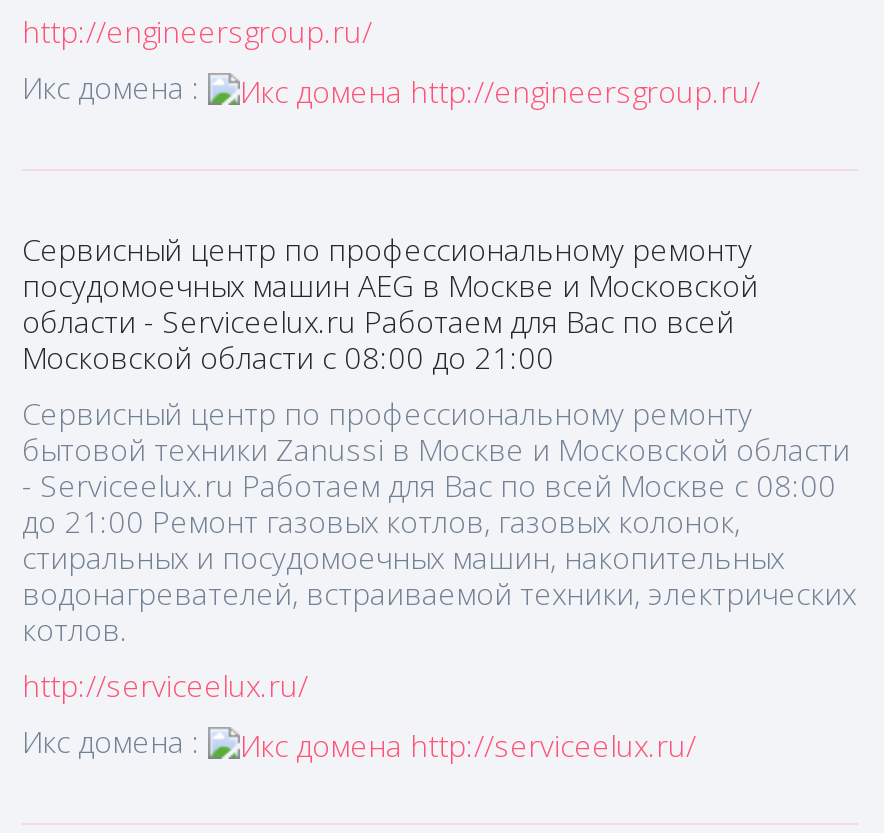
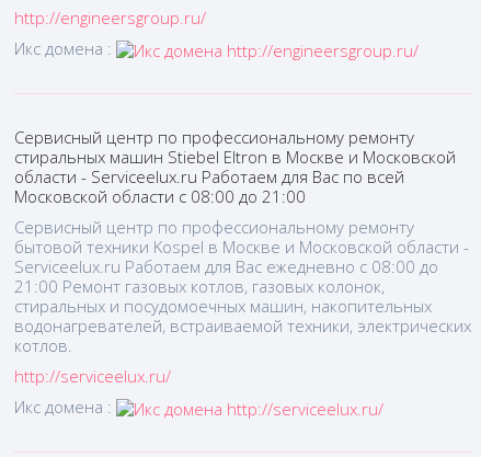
[22,265,758,305] посудомоечных машин AEG в Москве и Московской -> [14,146,456,168] стиральных машин Stiebel Eltron в Москве и Московской
[22,429,850,541] бытовой техники Zanussi в Москве и Московской области | - Serviceelux.ru Работаем для Вас по всей Москве с 08:00 | до 21:00 Ремонт газовых котлов, газовых колонок, -> [14,236,469,297] бытовой техники Kospel в Москве и Московской области - | Serviceelux.ru Работаем для Вас ежедневно с 08:00 до | 21:00 Ремонт газовых котлов, газовых колонок,

